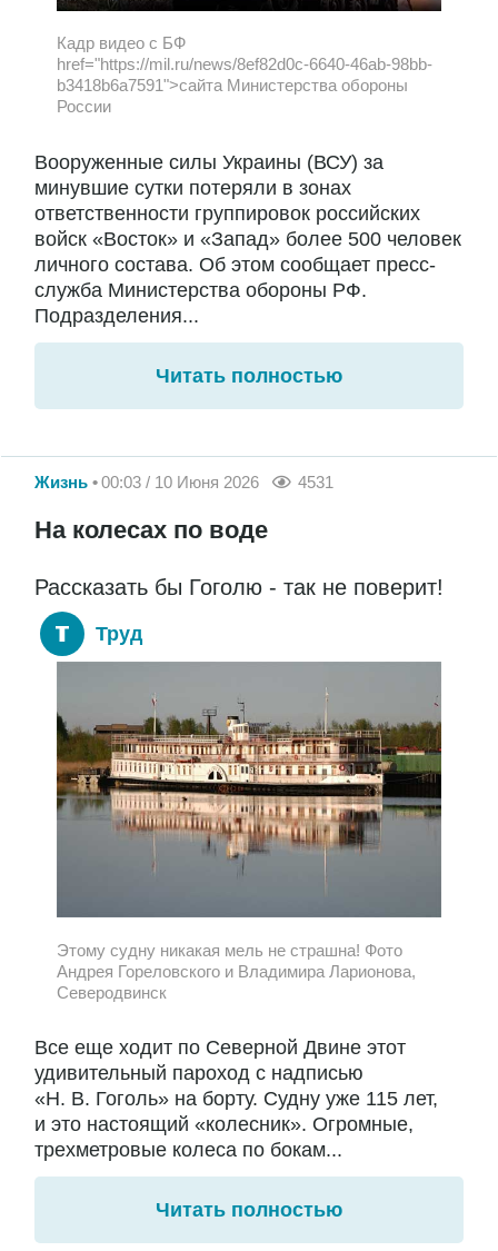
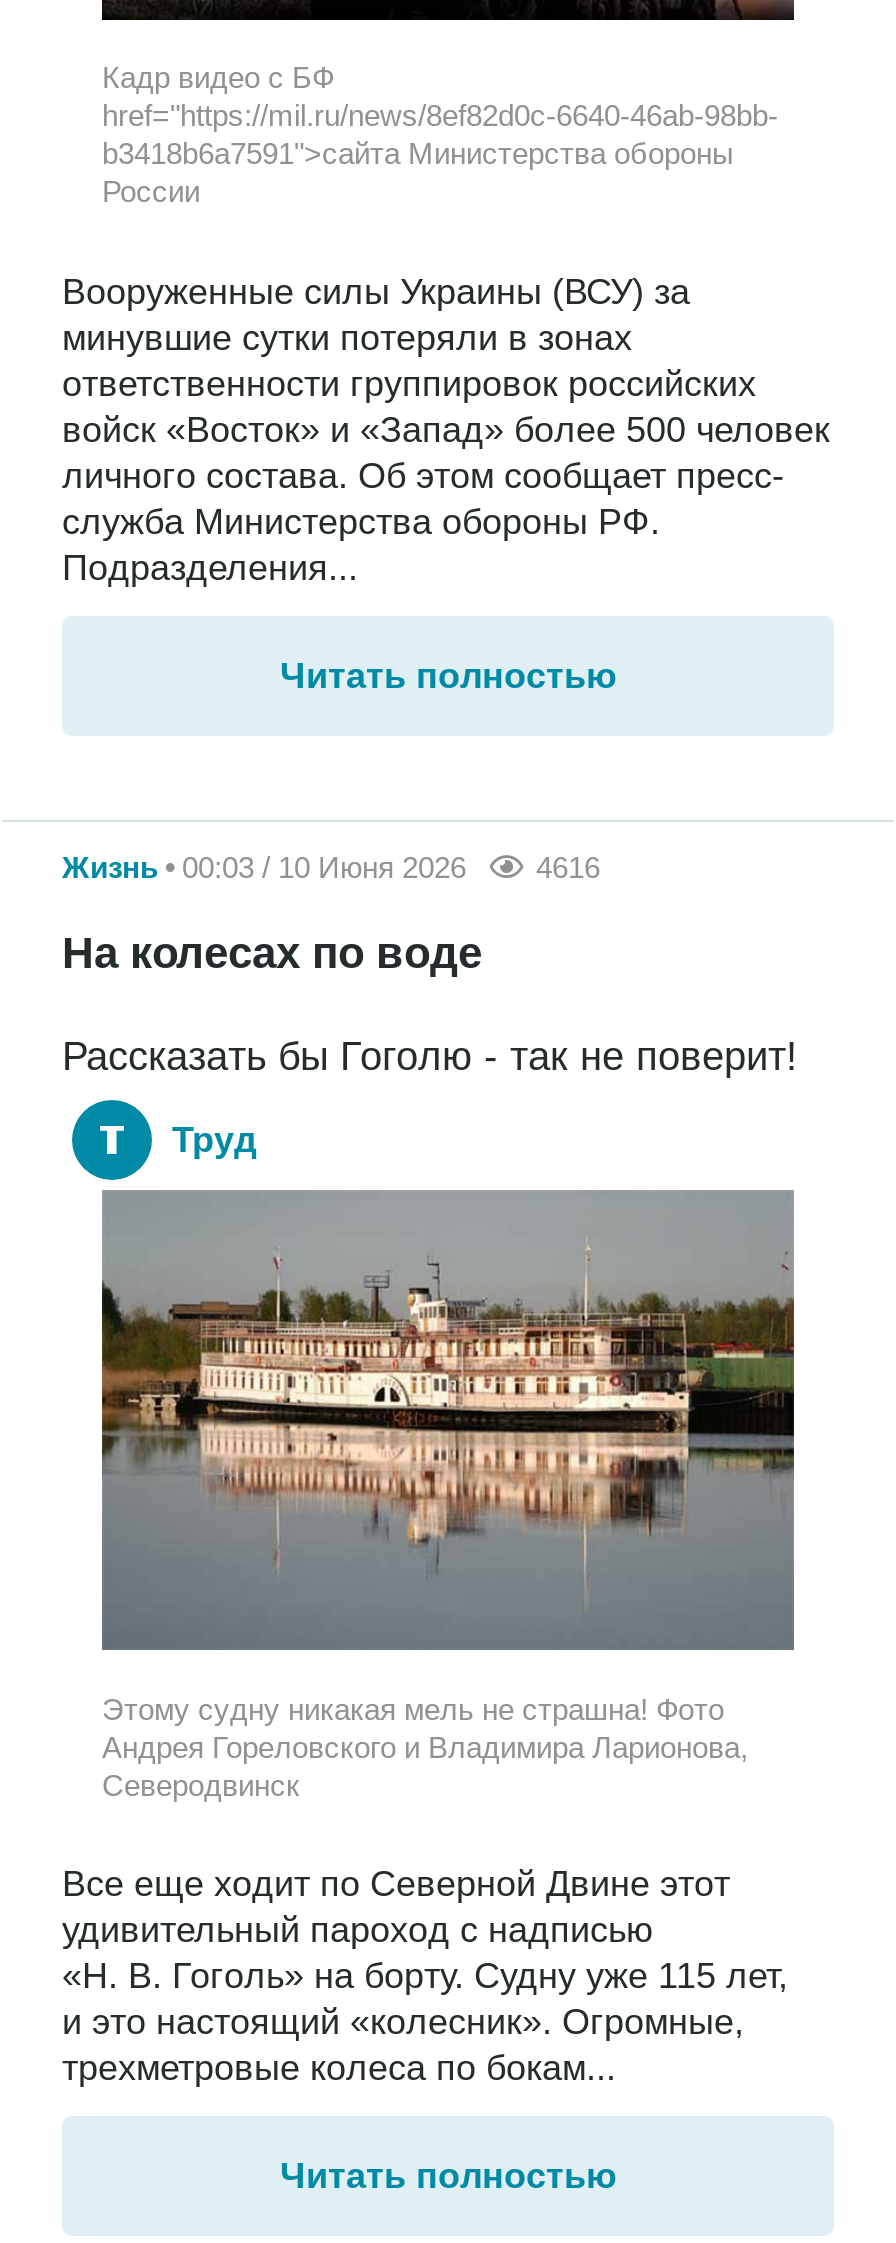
[298,473,333,492] 4531 -> [536,851,600,885] 4616

